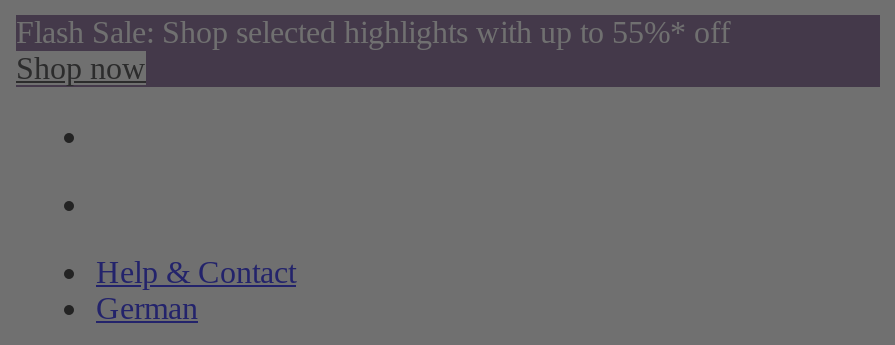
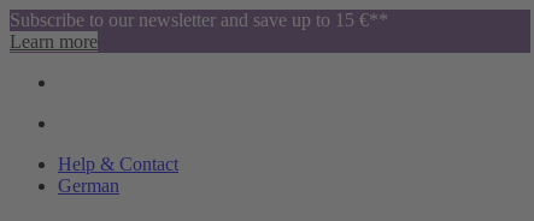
[16,15,730,85] Flash Sale: Shop selected highlights with up to 55%* off | Shop now -> [10,10,388,52] Subscribe to our newsletter and save up to 15 €** | Learn more

